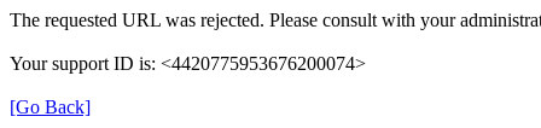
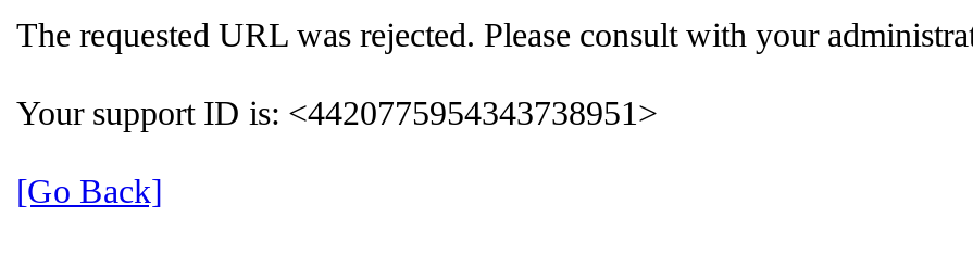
[10,53,366,74] Your support ID is: <4420775953676200074> -> [16,94,658,131] Your support ID is: <4420775954343738951>

